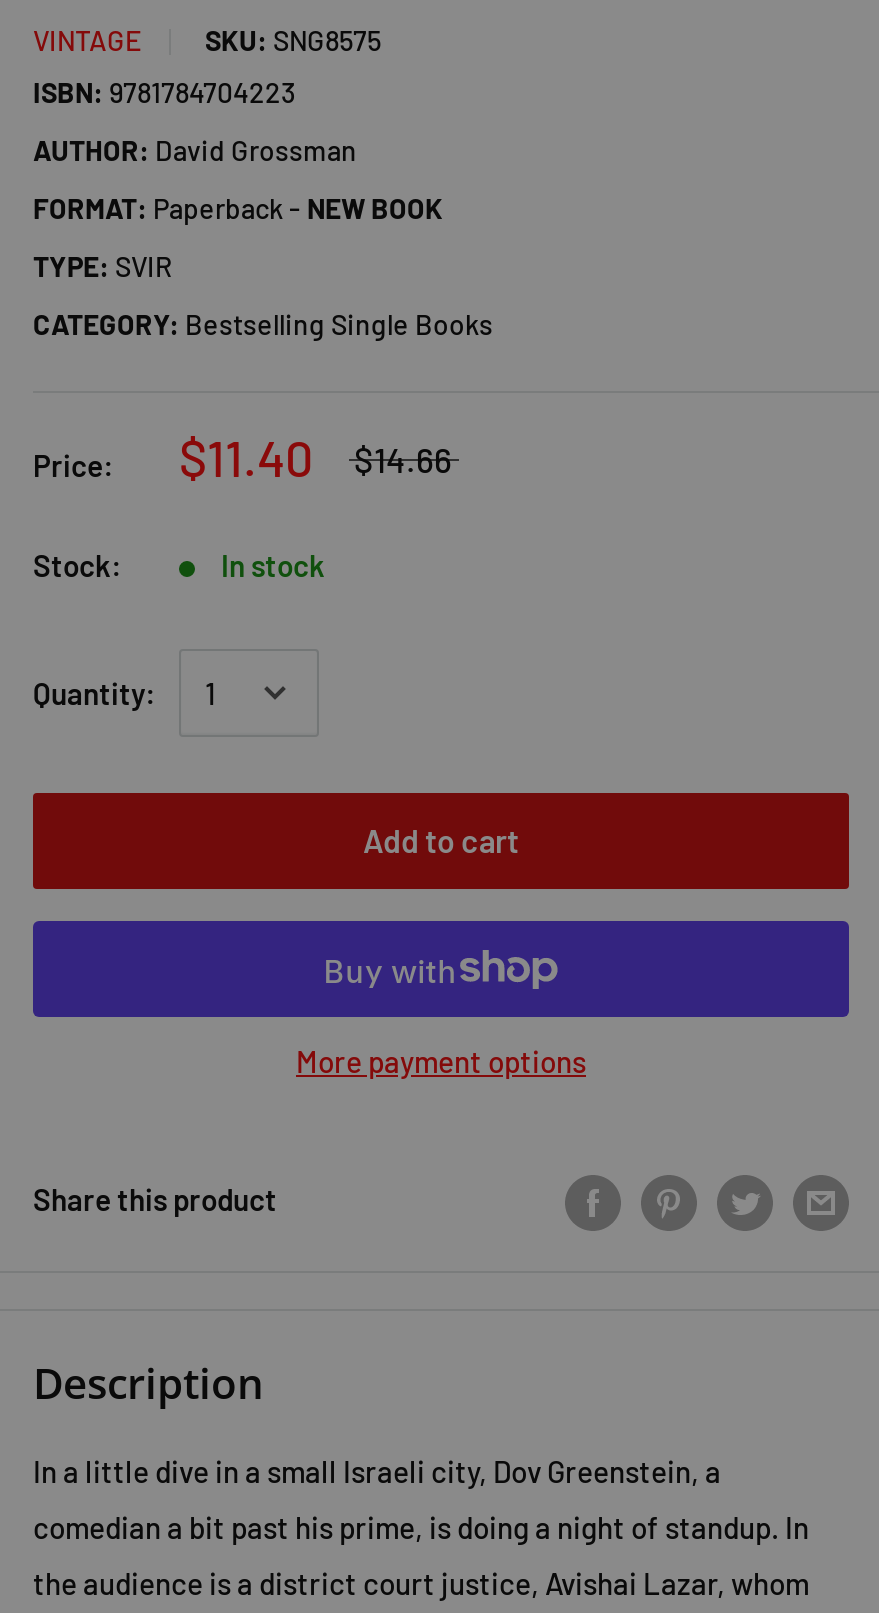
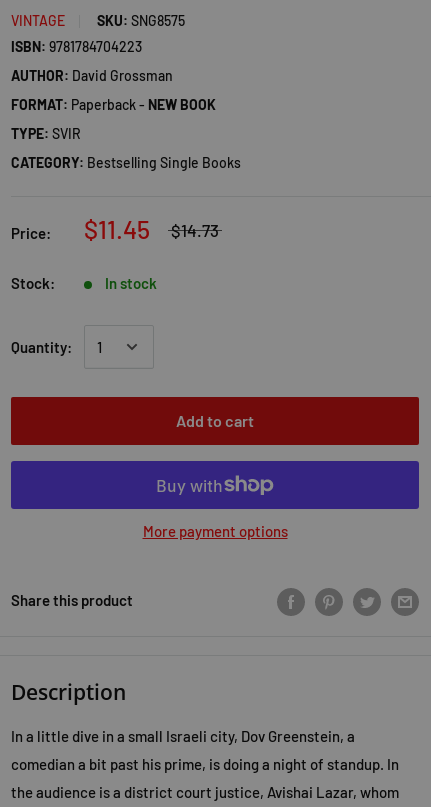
[179,428,313,488] $11.40 -> [84,214,150,244] $11.45
[354,440,452,480] $14.66 -> [170,220,218,240] $14.73

